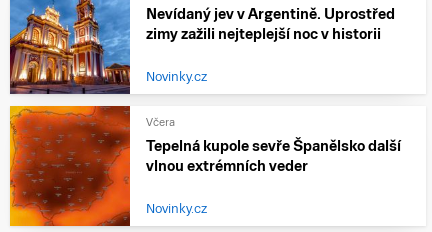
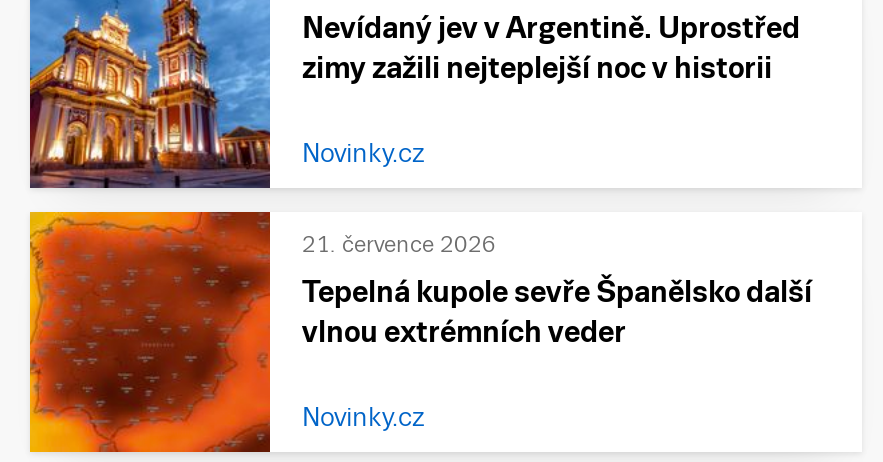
[146,116,175,128] Včera -> [302,232,496,256] 21. července 2026

